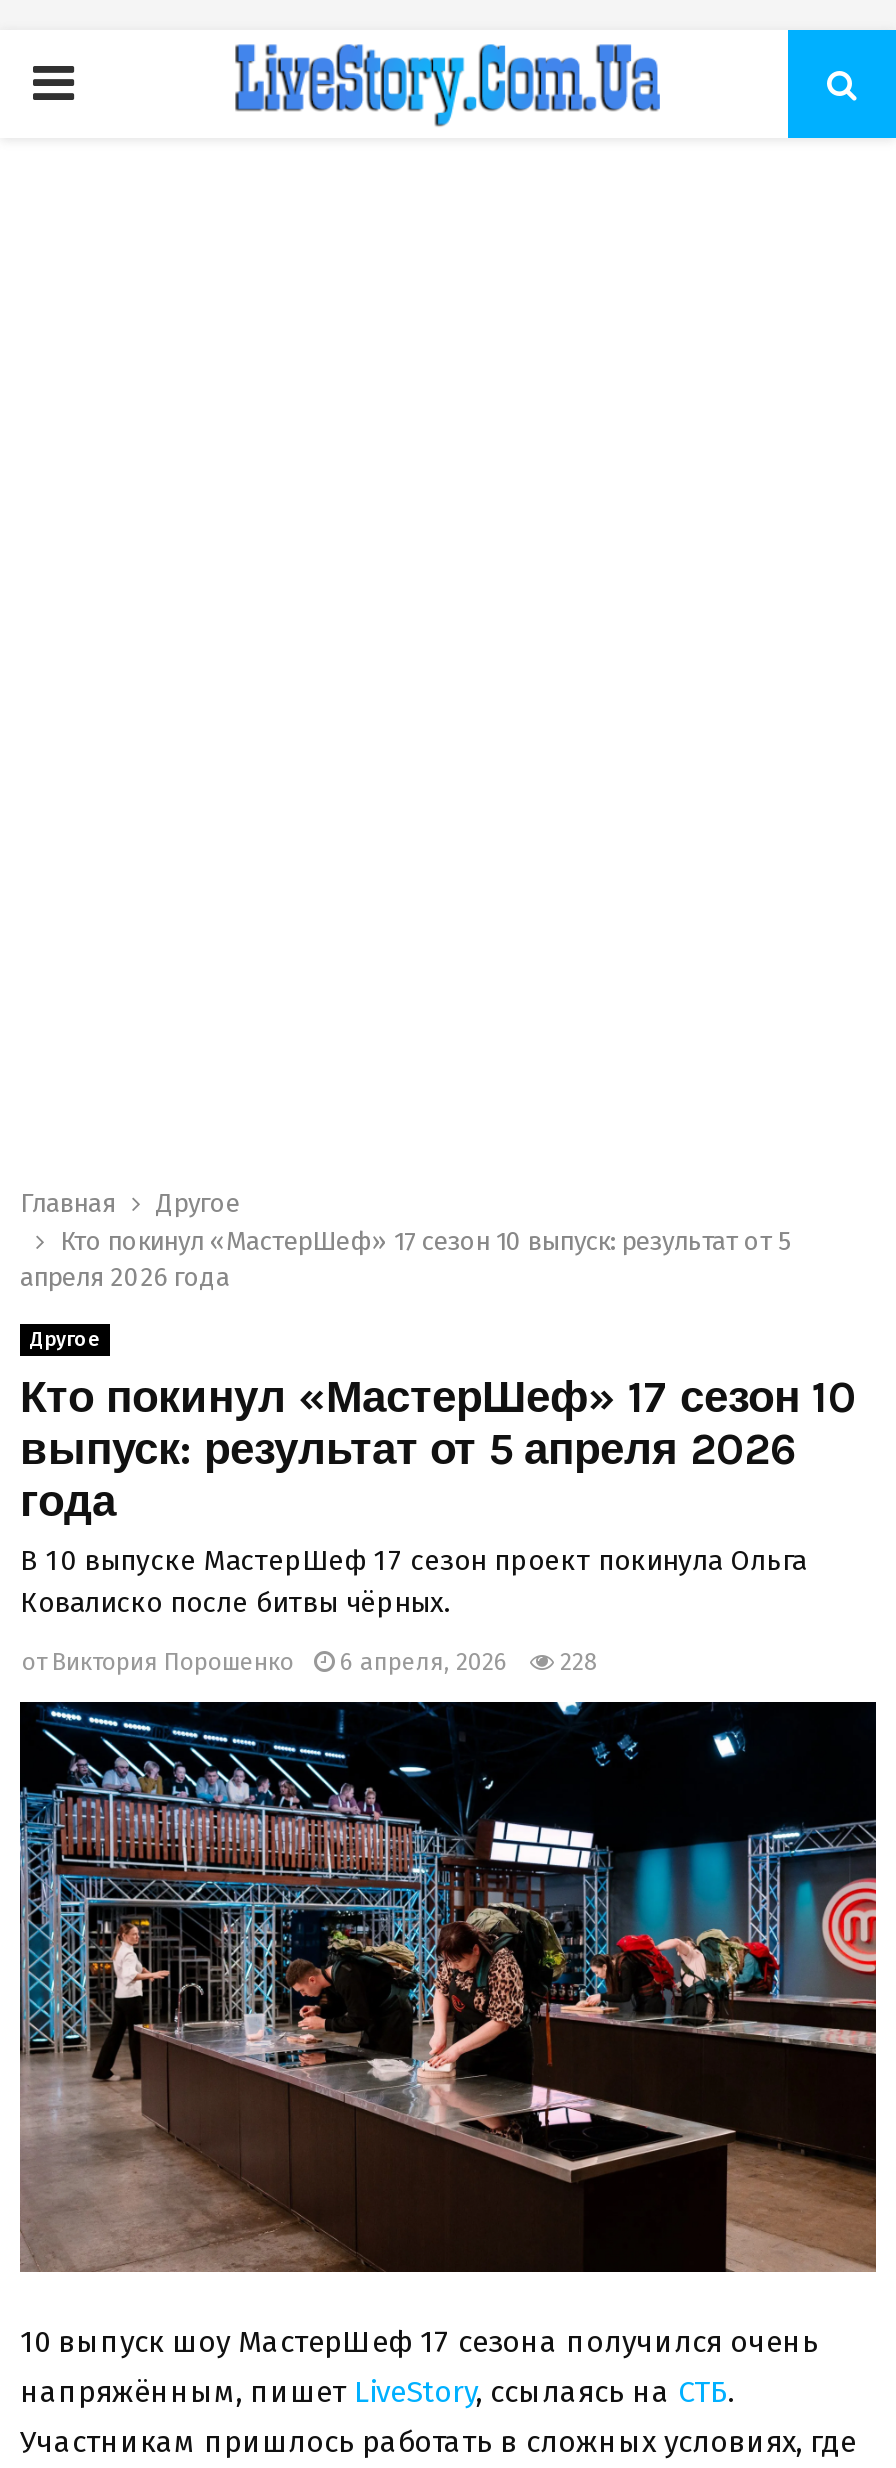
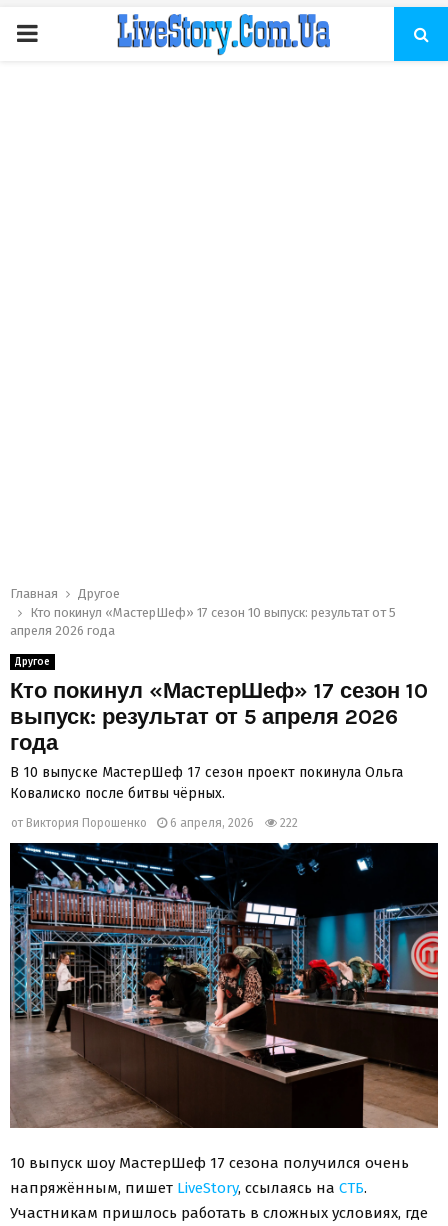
[22,1648,598,1676] от Виктория Порошенко 6 апреля, 2026 228 -> [11,816,298,830] от Виктория Порошенко 6 апреля, 2026 222

